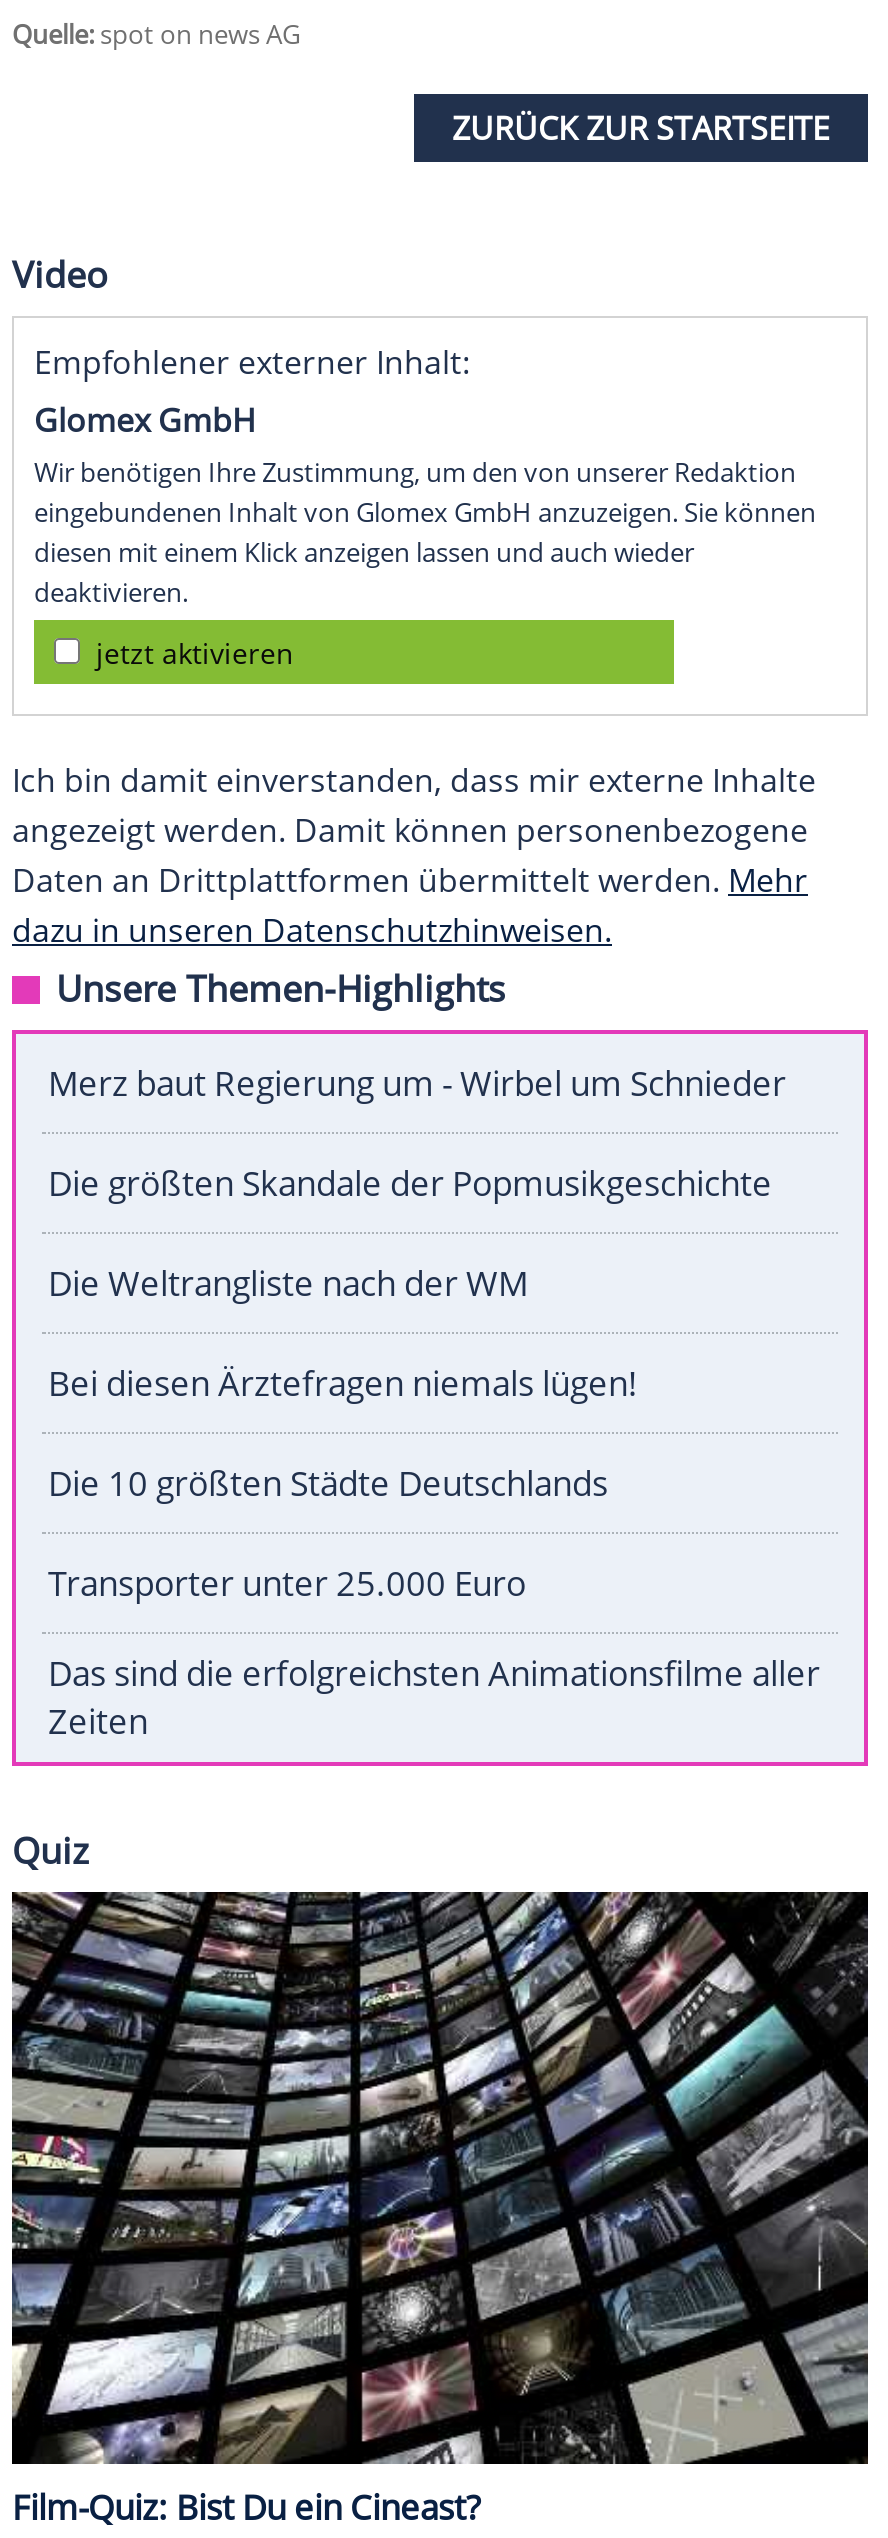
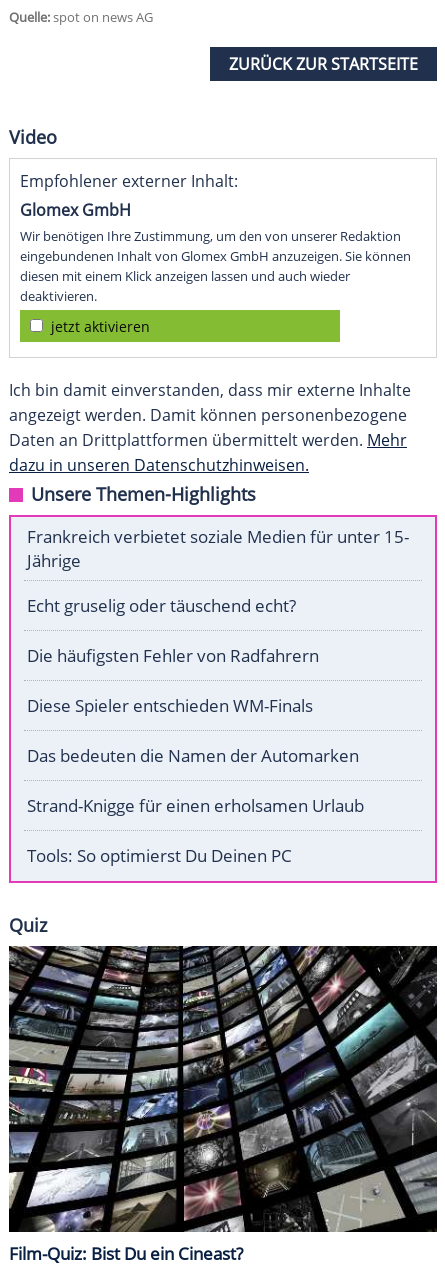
[48,1061,786,1107] Merz baut Regierung um - Wirbel um Schnieder -> [27,525,409,572] Frankreich verbietet soziale Medien für unter 15- | Jährige
[48,1161,772,1207] Die größten Skandale der Popmusikgeschichte -> [27,594,296,617] Echt gruselig oder täuschend echt?
[48,1261,528,1307] Die Weltrangliste nach der WM -> [27,644,319,667] Die häufigsten Fehler von Radfahrern
[48,1361,638,1407] Bei diesen Ärztefragen niemals lügen! -> [27,694,313,717] Diese Spieler entschieden WM-Finals
[48,1461,608,1507] Die 10 größten Städte Deutschlands -> [27,744,359,767] Das bedeuten die Namen der Automarken
[48,1561,526,1607] Transporter unter 25.000 Euro -> [27,794,364,817] Strand-Knigge für einen erholsamen Urlaub
[48,1651,820,1745] Das sind die erfolgreichsten Animationsfilme aller | Zeiten -> [27,844,292,867] Tools: So optimierst Du Deinen PC

